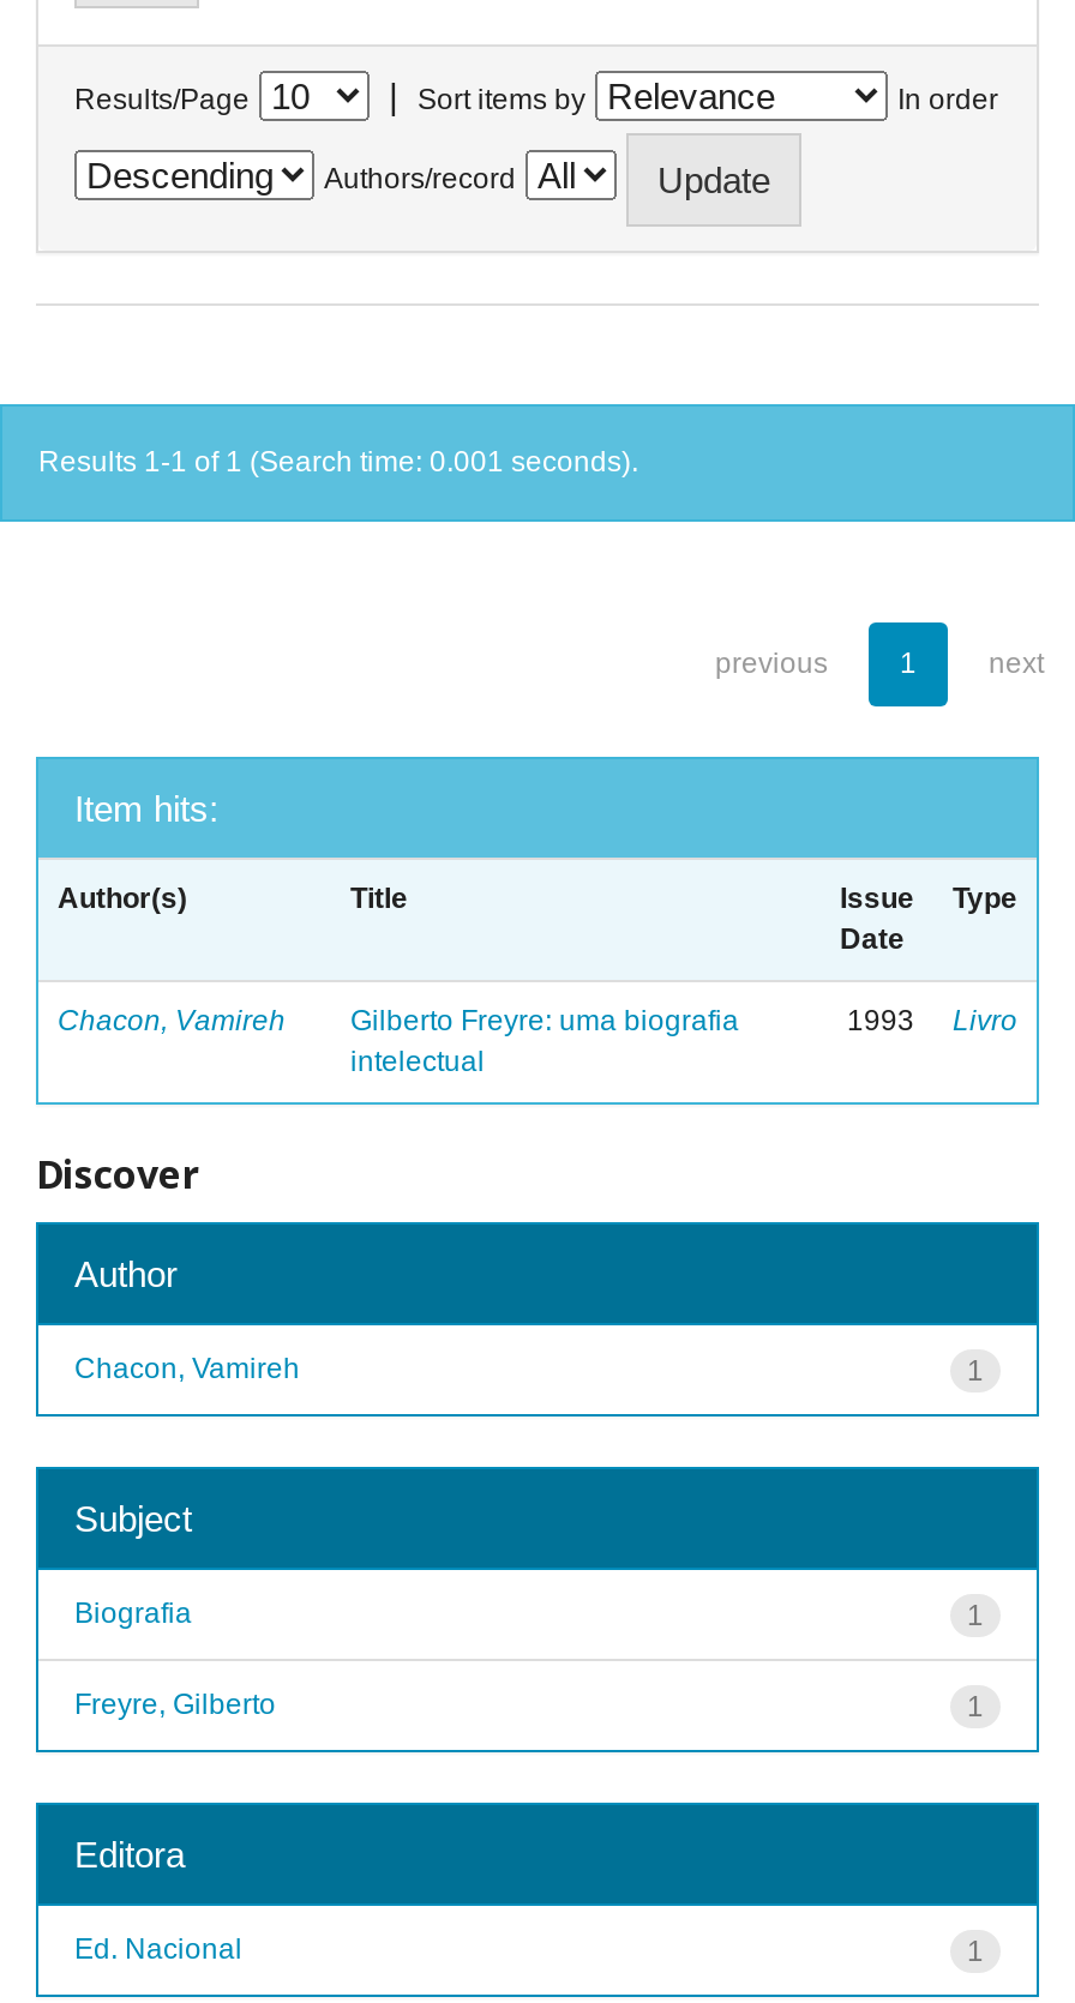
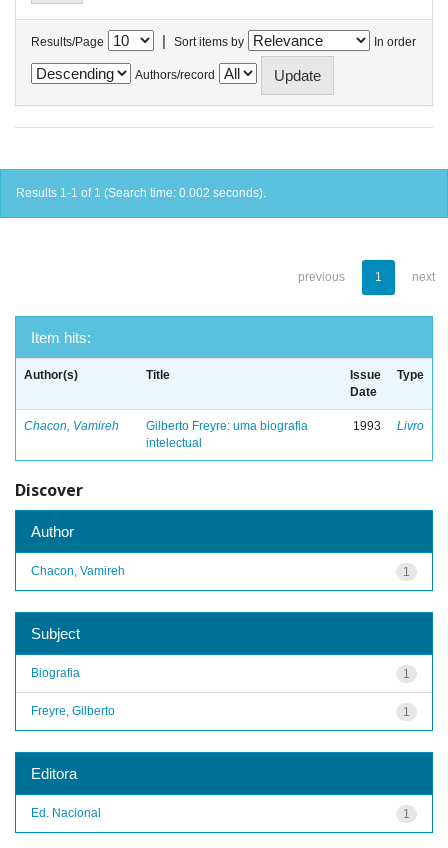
[38,445,638,479] Results 1-1 of 1 (Search time: 0.001 seconds). -> [16,186,266,200] Results 1-1 of 1 (Search time: 0.002 seconds).

